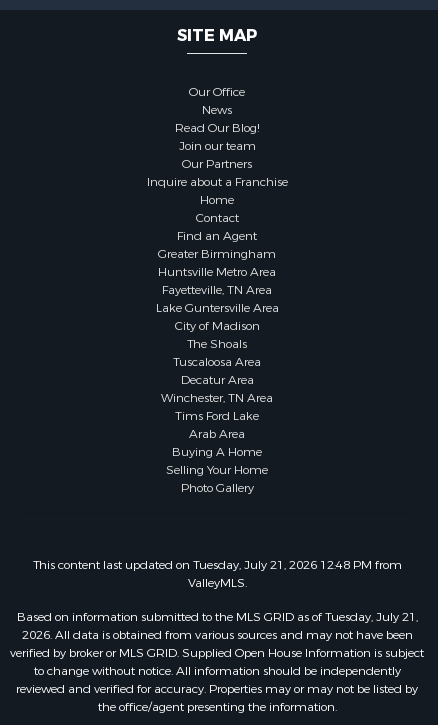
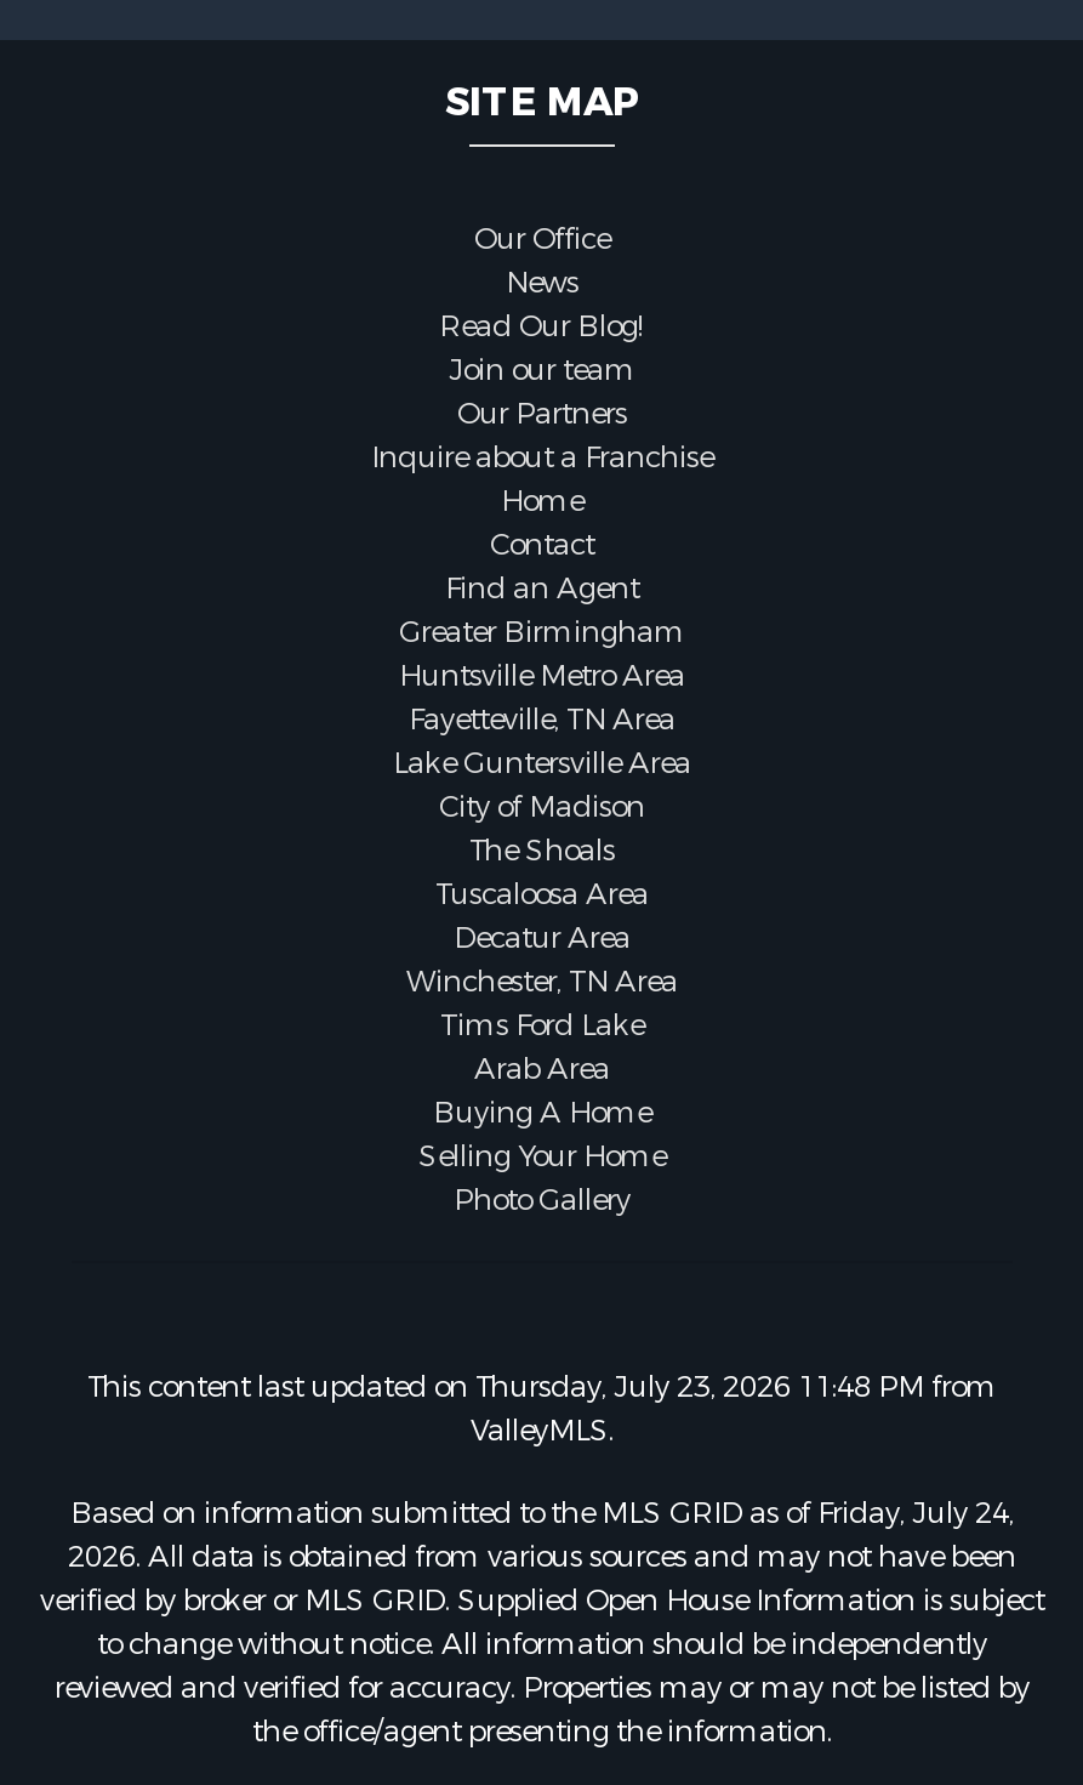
[32,557,401,573] This content last updated on Tuesday, July 21, 2026 12:48 PM from -> [87,1368,997,1406] This content last updated on Thursday, July 23, 2026 11:48 PM from
[16,609,417,625] Based on information submitted to the MLS GRID as of Tuesday, July 21, -> [70,1494,1014,1533] Based on information submitted to the MLS GRID as of Friday, July 24,

